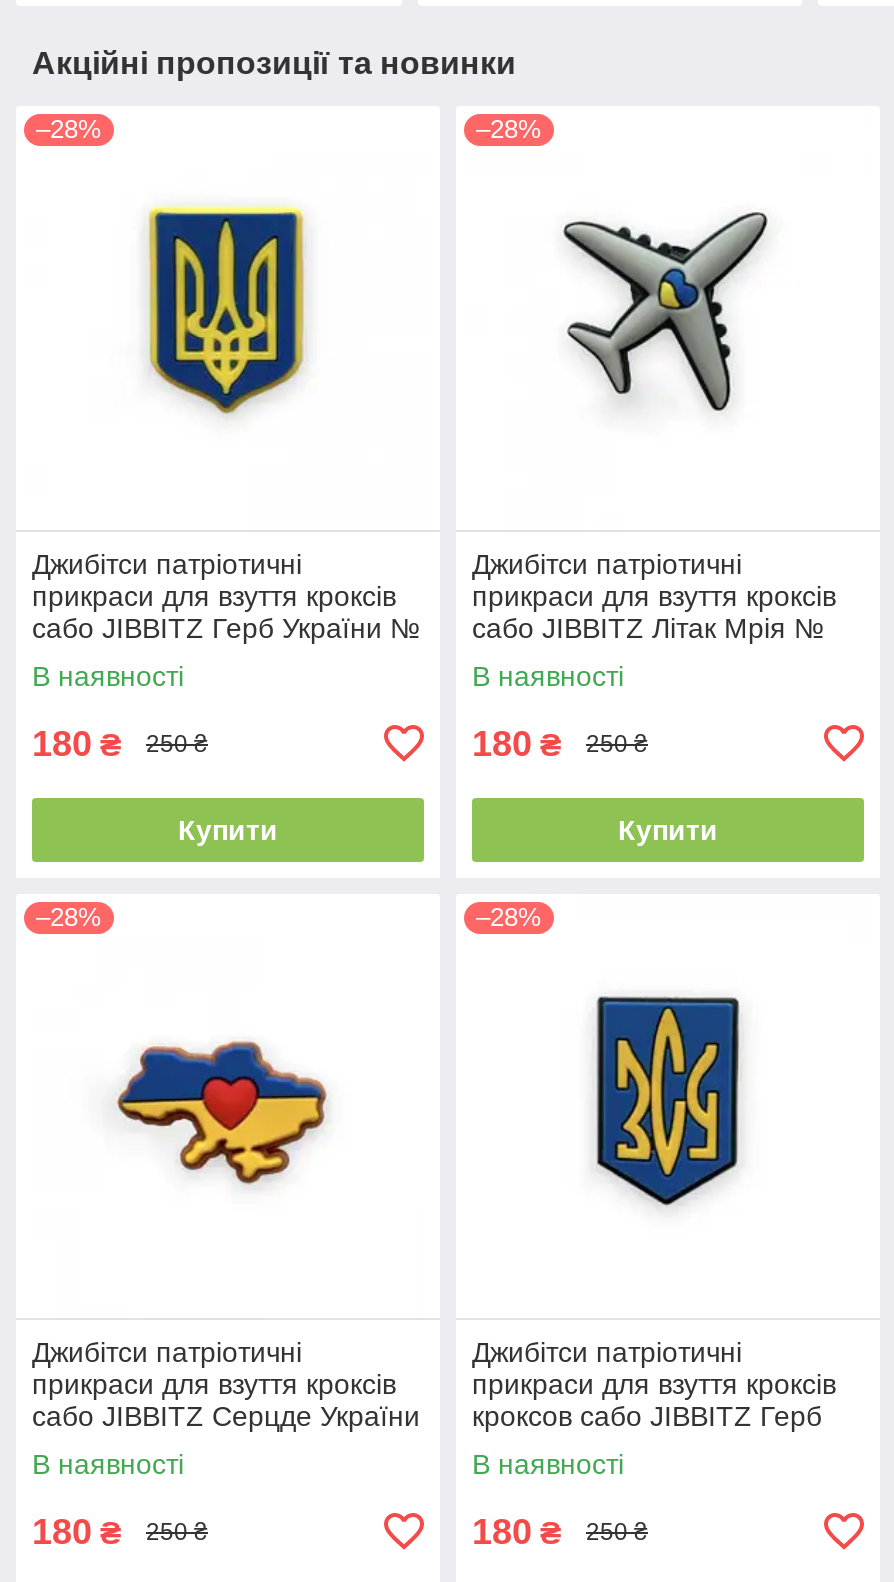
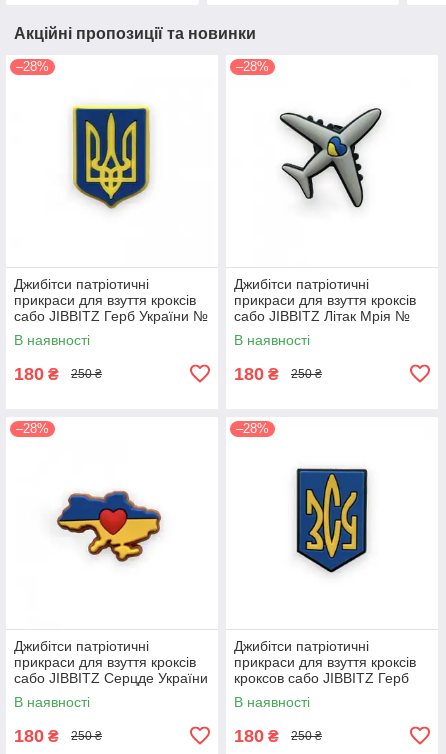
[178,814,278,846] Купити -> none
[618,814,718,846] Купити -> none

